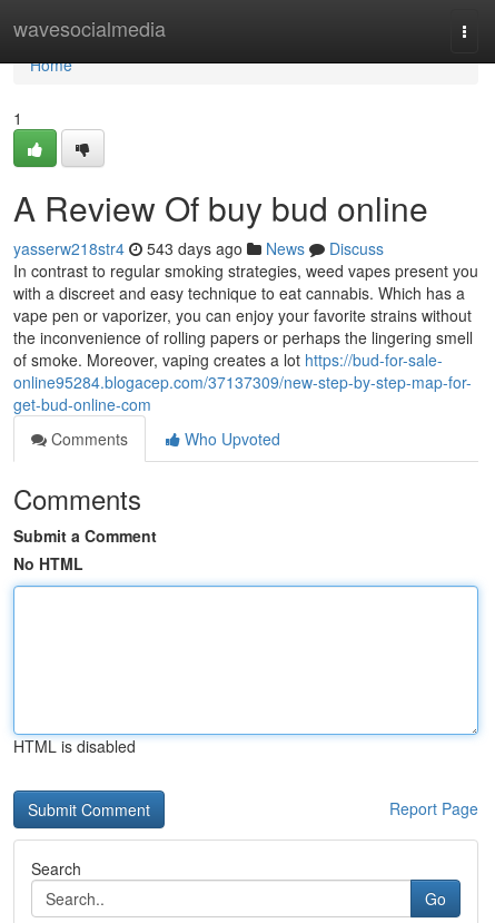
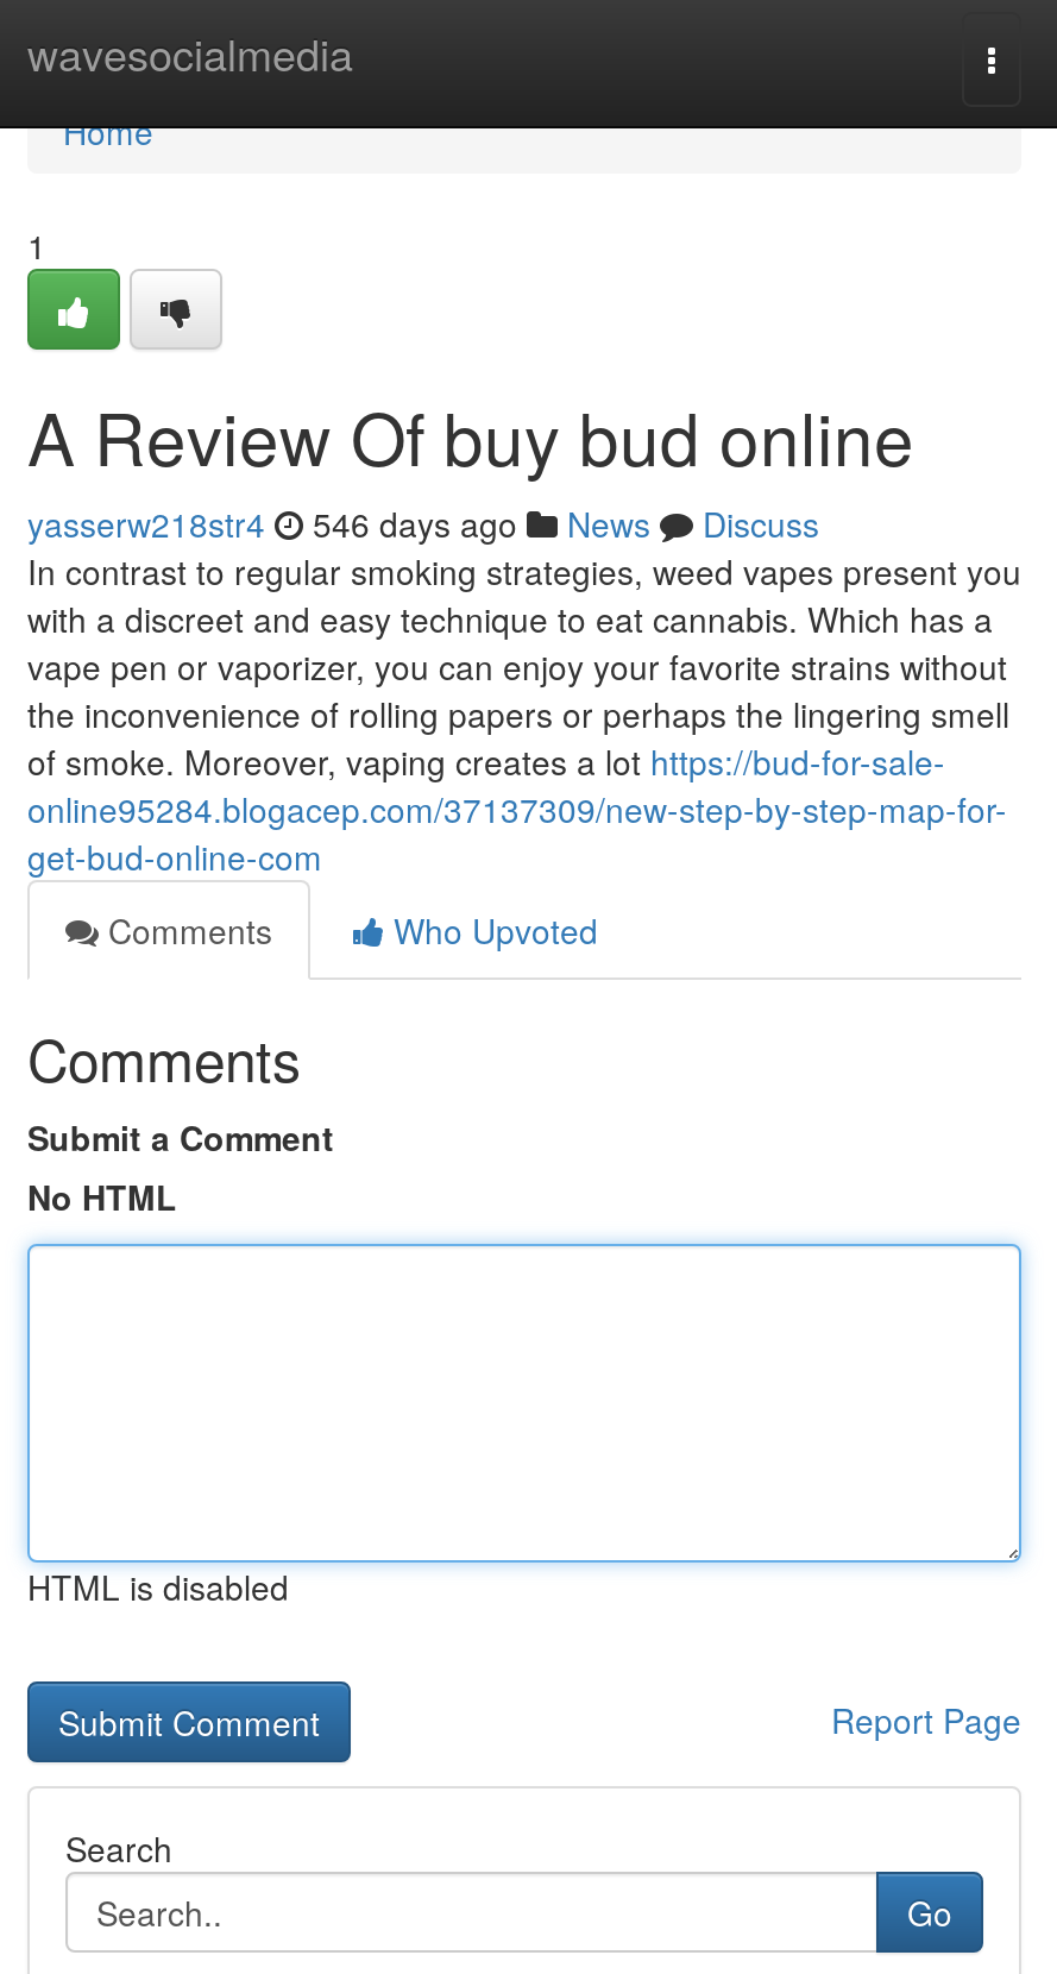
[13,237,384,259] yasserw218str4 543 days ago News Discuss -> [27,499,819,547] yasserw218str4 546 days ago News Discuss

